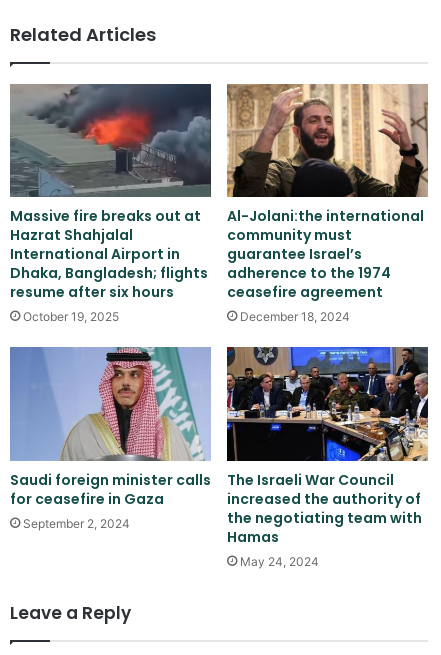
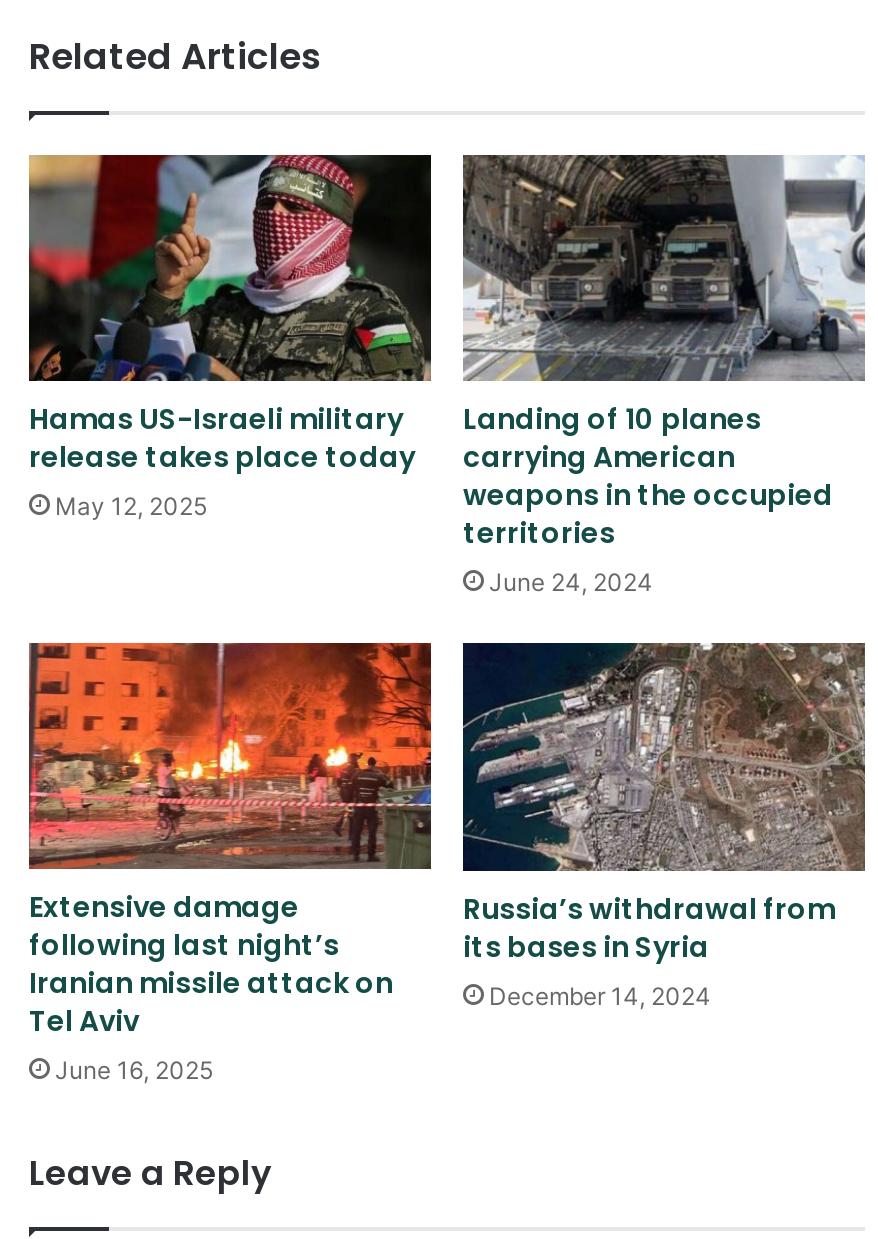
[10,84,211,324] [image] | Massive fire breaks out at | Hazrat Shahjalal | International Airport in | Dhaka, Bangladesh; flights | resume after six hours | October 19, 2025 -> [29,153,431,521] [image] | Hamas US-Israeli military | release takes place today | May 12, 2025
[227,84,428,324] [image] | Al-Jolani:the international | community must | guarantee Israel’s | adherence to the 1974 | ceasefire agreement | December 18, 2024 -> [461,153,865,597] [image] | Landing of 10 planes | carrying American | weapons in the occupied | territories | June 24, 2024
[9,346,211,531] [image] | Saudi foreign minister calls | for ceasefire in Gaza | September 2, 2024 -> [27,641,433,1086] [image] | Extensive damage | following last night’s | Iranian missile attack on | Tel Aviv | June 16, 2025
[226,346,428,569] [image] | The Israeli War Council | increased the authority of | the negotiating team with | Hamas | May 24, 2024 -> [461,641,865,1010] [image] | Russia’s withdrawal from | its bases in Syria | December 14, 2024

